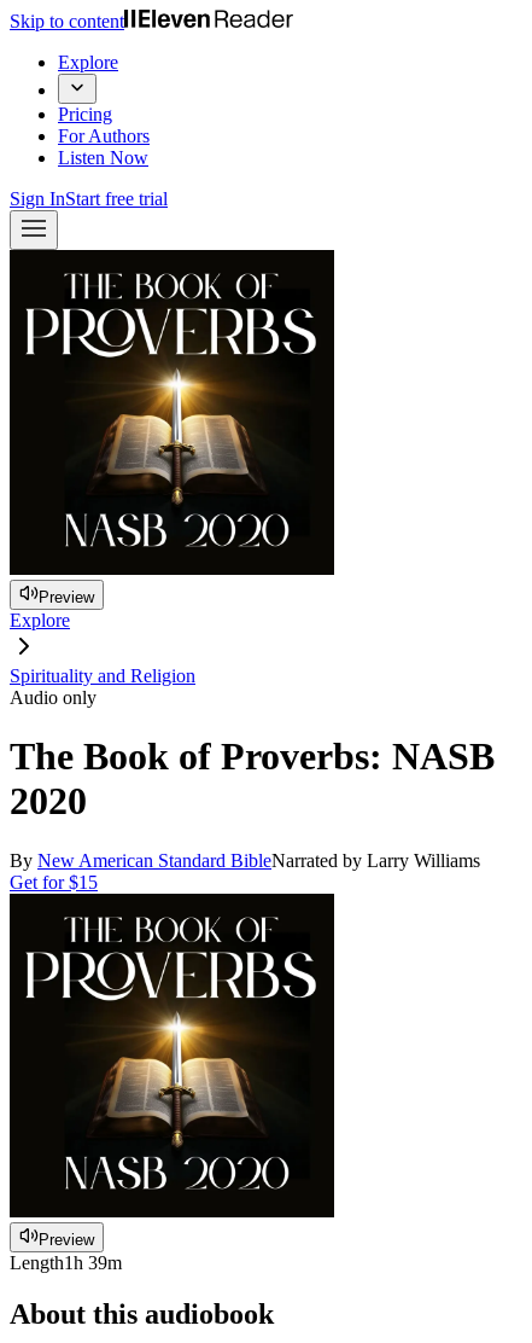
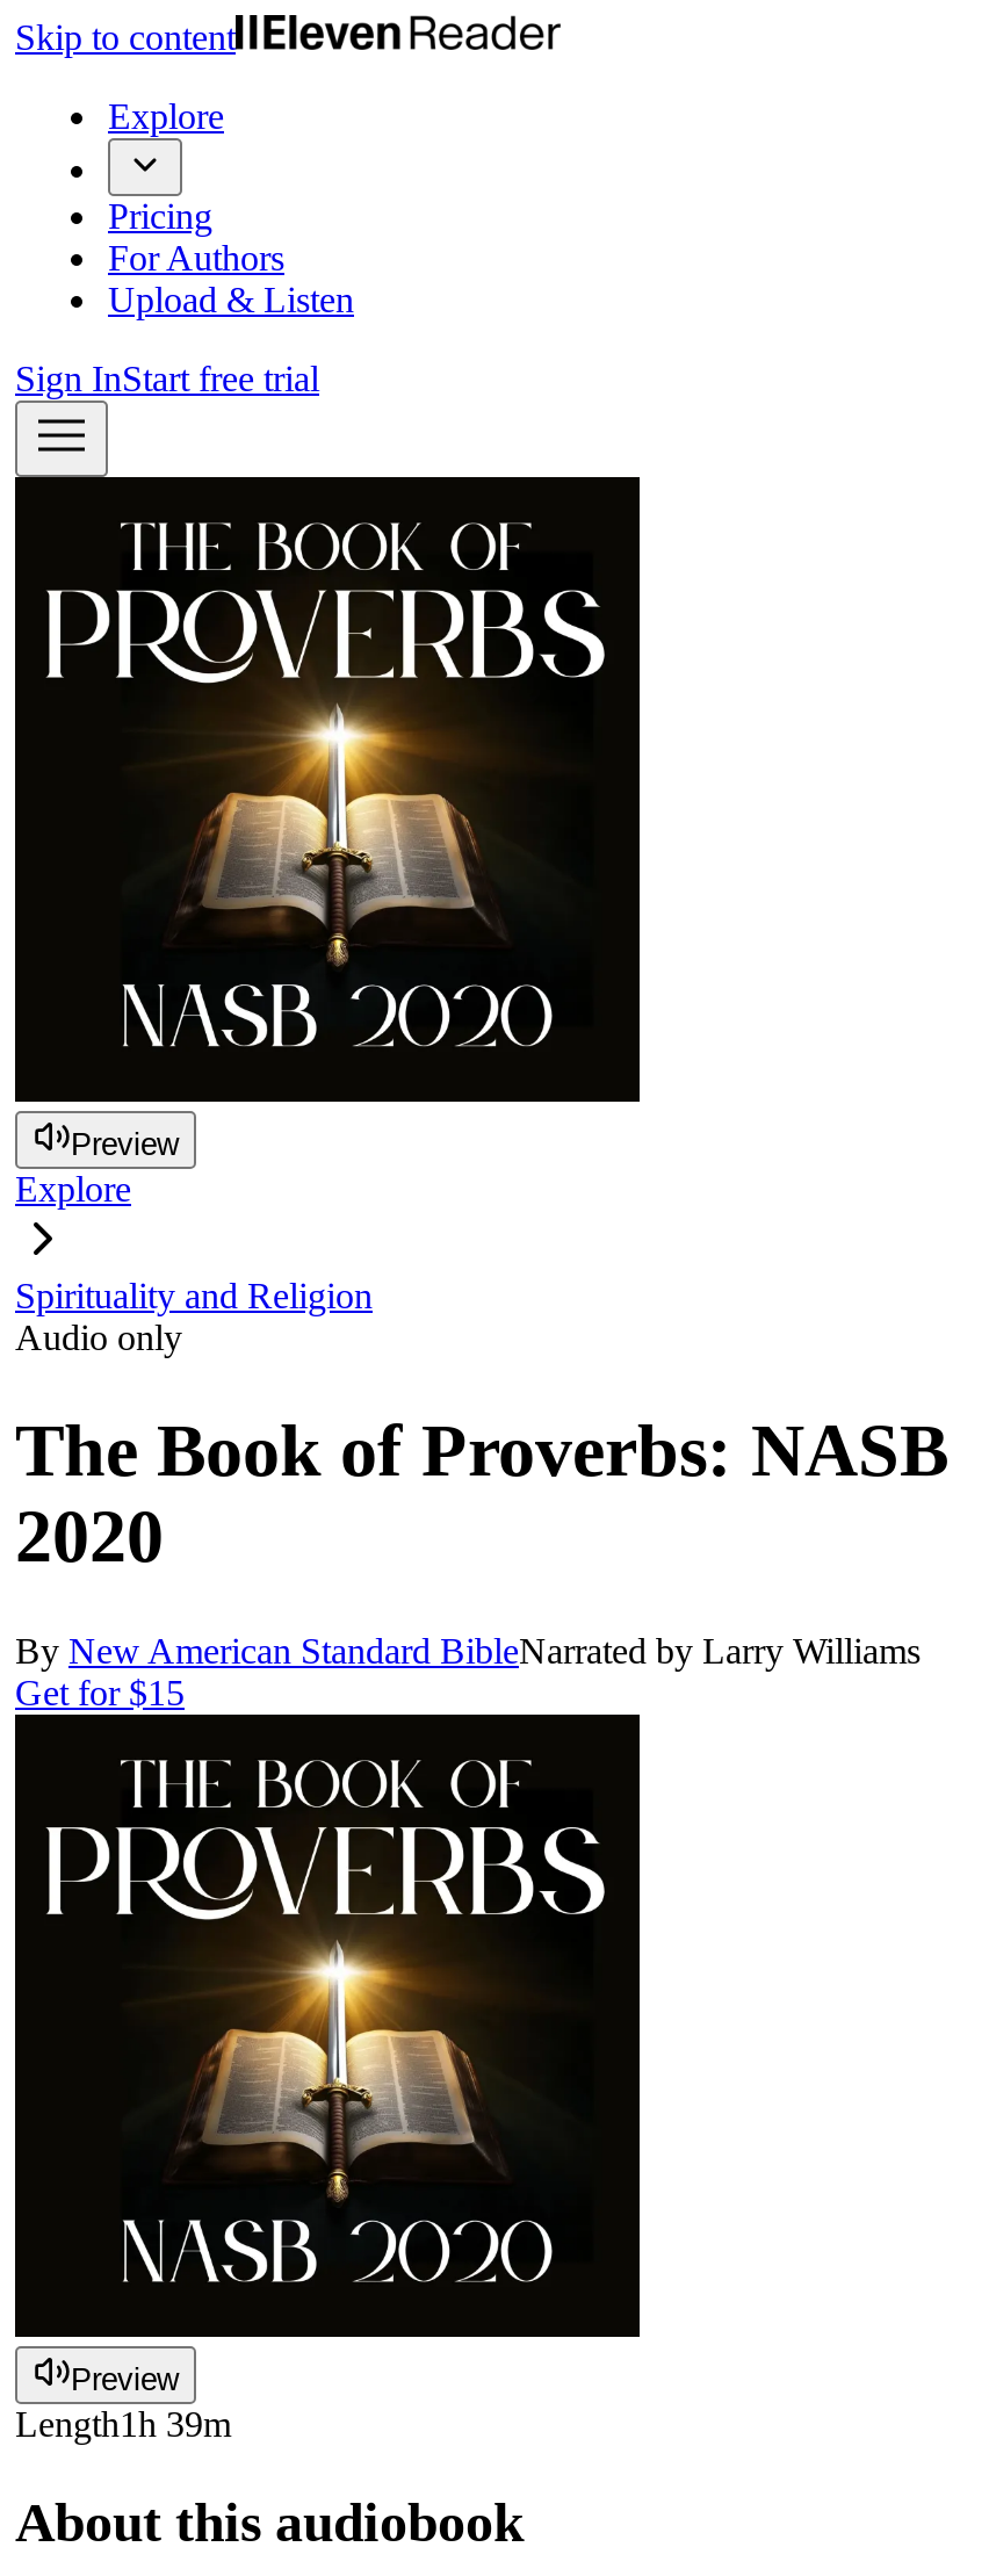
[58,147,148,168] Listen Now -> [108,280,354,319] Upload & Listen

